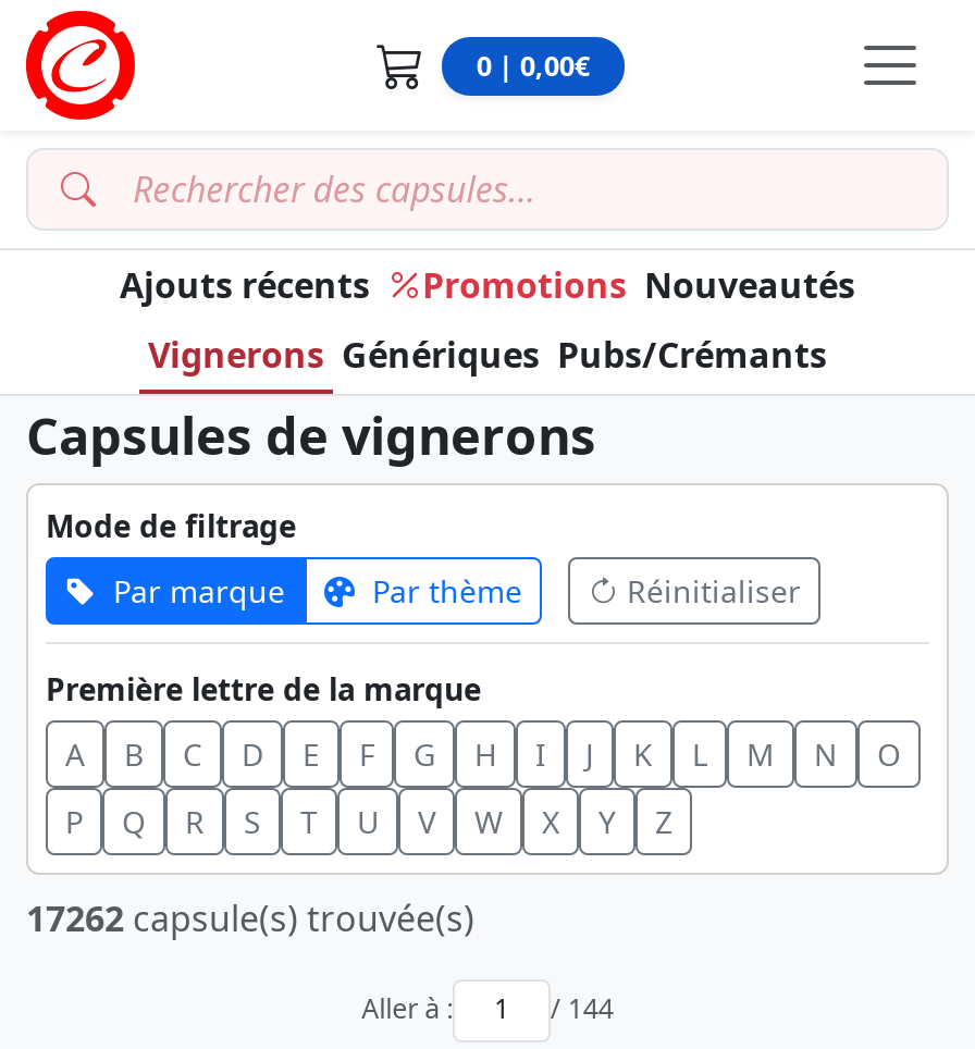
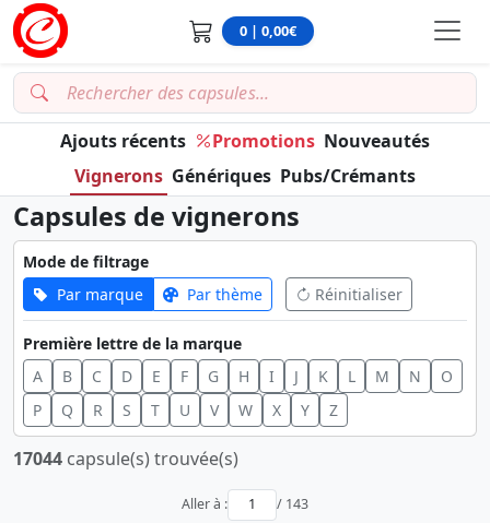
[26,894,474,942] 17262 capsule(s) trouvée(s) -> [13,447,238,471] 17044 capsule(s) trouvée(s)
[550,991,614,1028] / 144 -> [277,495,308,514] / 143

